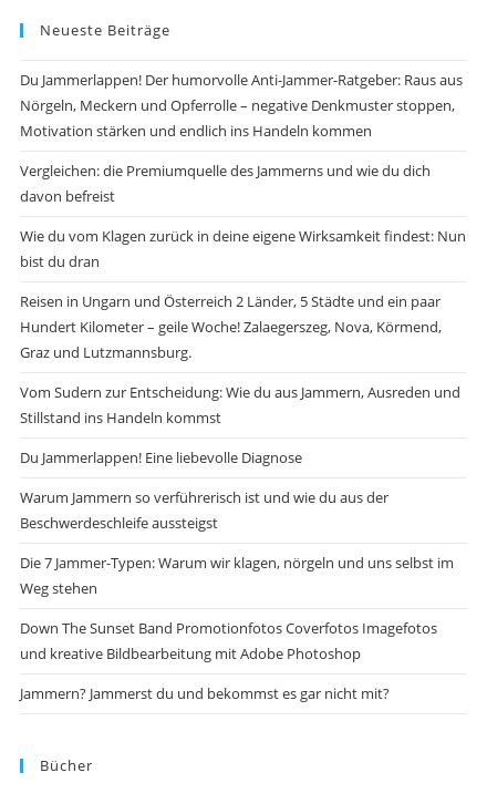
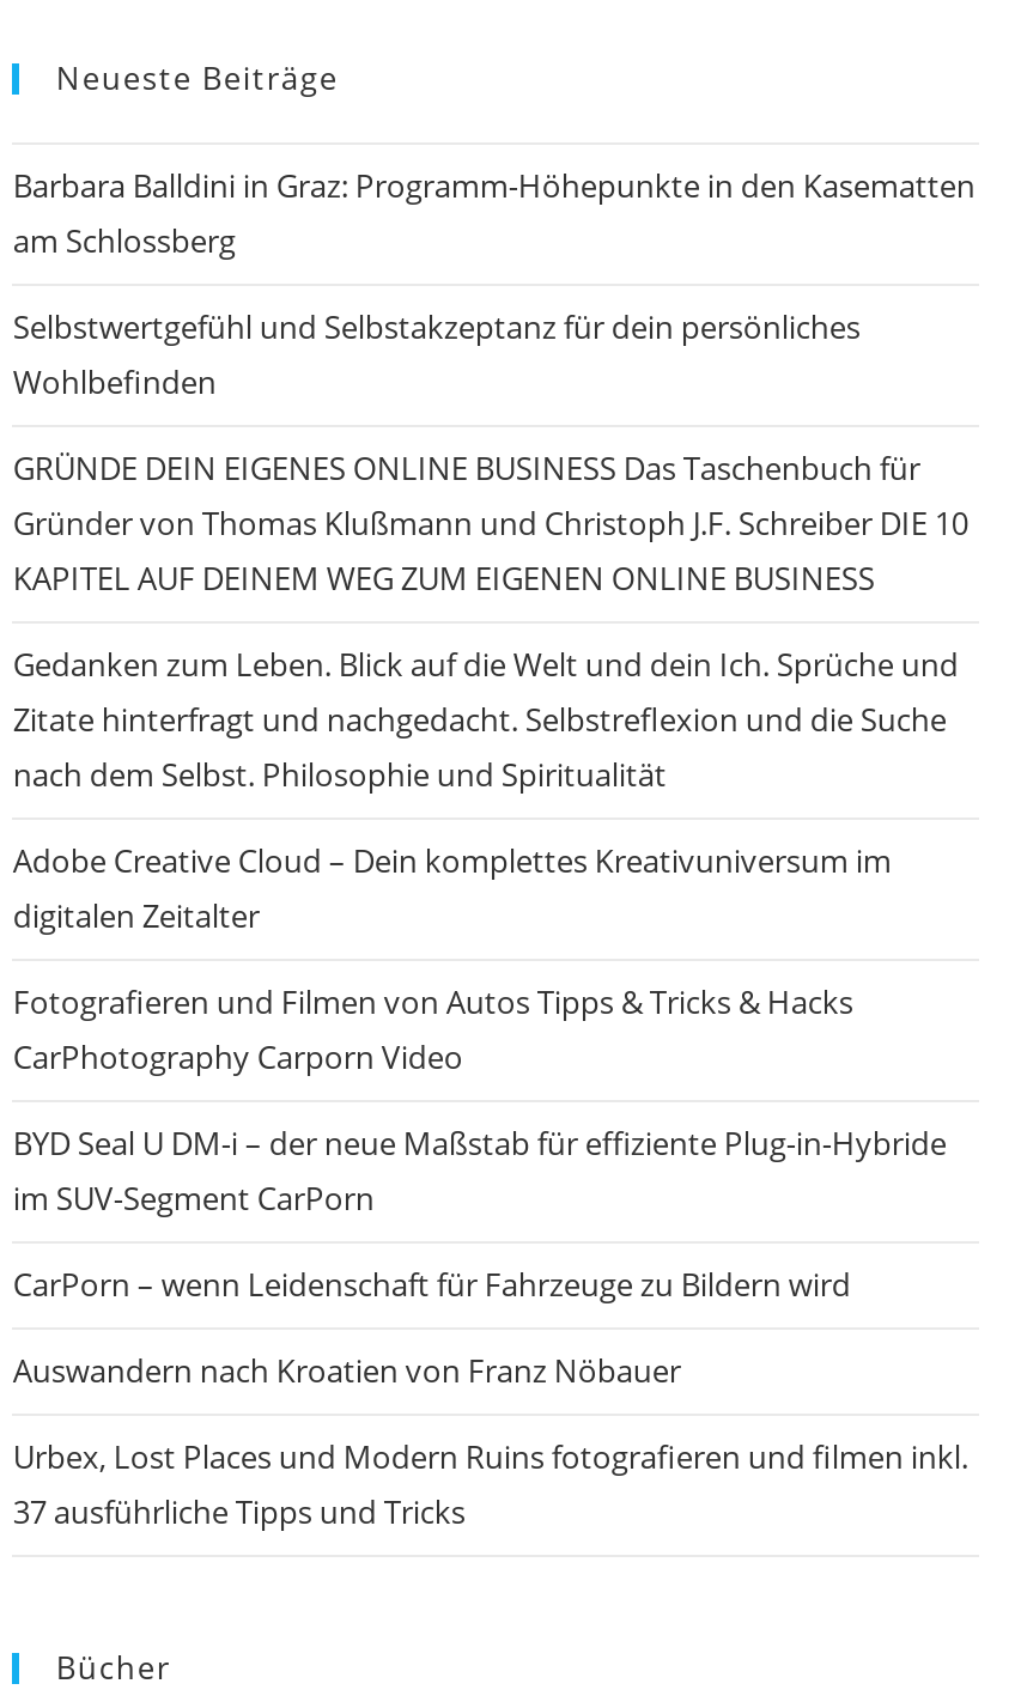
[20,70,463,141] Du Jammerlappen! Der humorvolle Anti-Jammer-Ratgeber: Raus aus | Nörgeln, Meckern und Opferrolle – negative Denkmuster stoppen, | Motivation stärken und endlich ins Handeln kommen -> [13,164,975,262] Barbara Balldini in Graz: Programm-Höhepunkte in den Kasematten | am Schlossberg
[20,161,431,206] Vergleichen: die Premiumquelle des Jammerns und wie du dich | davon befreist -> [13,305,860,403] Selbstwertgefühl und Selbstakzeptanz für dein persönliches | Wohlbefinden
[20,226,466,272] Wie du vom Klagen zurück in deine eigene Wirksamkeit findest: Nun | bist du dran -> [13,446,968,599] GRÜNDE DEIN EIGENES ONLINE BUSINESS Das Taschenbuch für | Gründer von Thomas Klußmann und Christoph J.F. Schreiber DIE 10 | KAPITEL AUF DEINEM WEG ZUM EIGENEN ONLINE BUSINESS
[20,292,442,363] Reisen in Ungarn und Österreich 2 Länder, 5 Städte und ein paar | Hundert Kilometer – geile Woche! Zalaegerszeg, Nova, Körmend, | Graz und Lutzmannsburg. -> [13,643,959,796] Gedanken zum Leben. Blick auf die Welt und dein Ich. Sprüche und | Zitate hinterfragt und nachgedacht. Selbstreflexion und die Suche | nach dem Selbst. Philosophie und Spiritualität
[20,383,461,428] Vom Sudern zur Entscheidung: Wie du aus Jammern, Ausreden und | Stillstand ins Handeln kommst -> [13,839,891,937] Adobe Creative Cloud – Dein komplettes Kreativuniversum im | digitalen Zeitalter
[20,448,303,468] Du Jammerlappen! Eine liebevolle Diagnose -> [13,980,853,1078] Fotografieren und Filmen von Autos Tipps & Tricks & Hacks | CarPhotography Carporn Video
[20,488,389,533] Warum Jammern so verführerisch ist und wie du aus der | Beschwerdeschleife aussteigst -> [13,1121,947,1219] BYD Seal U DM-i – der neue Maßstab für effiziente Plug-in-Hybride | im SUV-Segment CarPorn
[20,553,454,599] Die 7 Jammer-Typen: Warum wir klagen, nörgeln und uns selbst im | Weg stehen -> [13,1263,851,1306] CarPorn – wenn Leidenschaft für Fahrzeuge zu Bildern wird
[20,618,438,664] Down The Sunset Band Promotionfotos Coverfotos Imagefotos | und kreative Bildbearbeitung mit Adobe Photoshop -> [13,1349,681,1392] Auswandern nach Kroatien von Franz Nöbauer
[20,684,390,704] Jammern? Jammerst du und bekommst es gar nicht mit? -> [13,1435,968,1533] Urbex, Lost Places und Modern Ruins fotografieren und filmen inkl. | 37 ausführliche Tipps und Tricks

